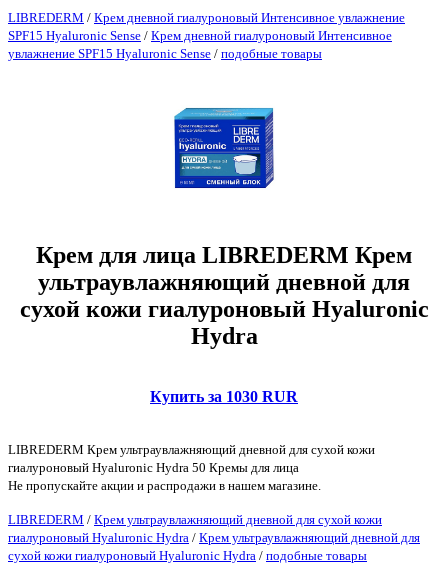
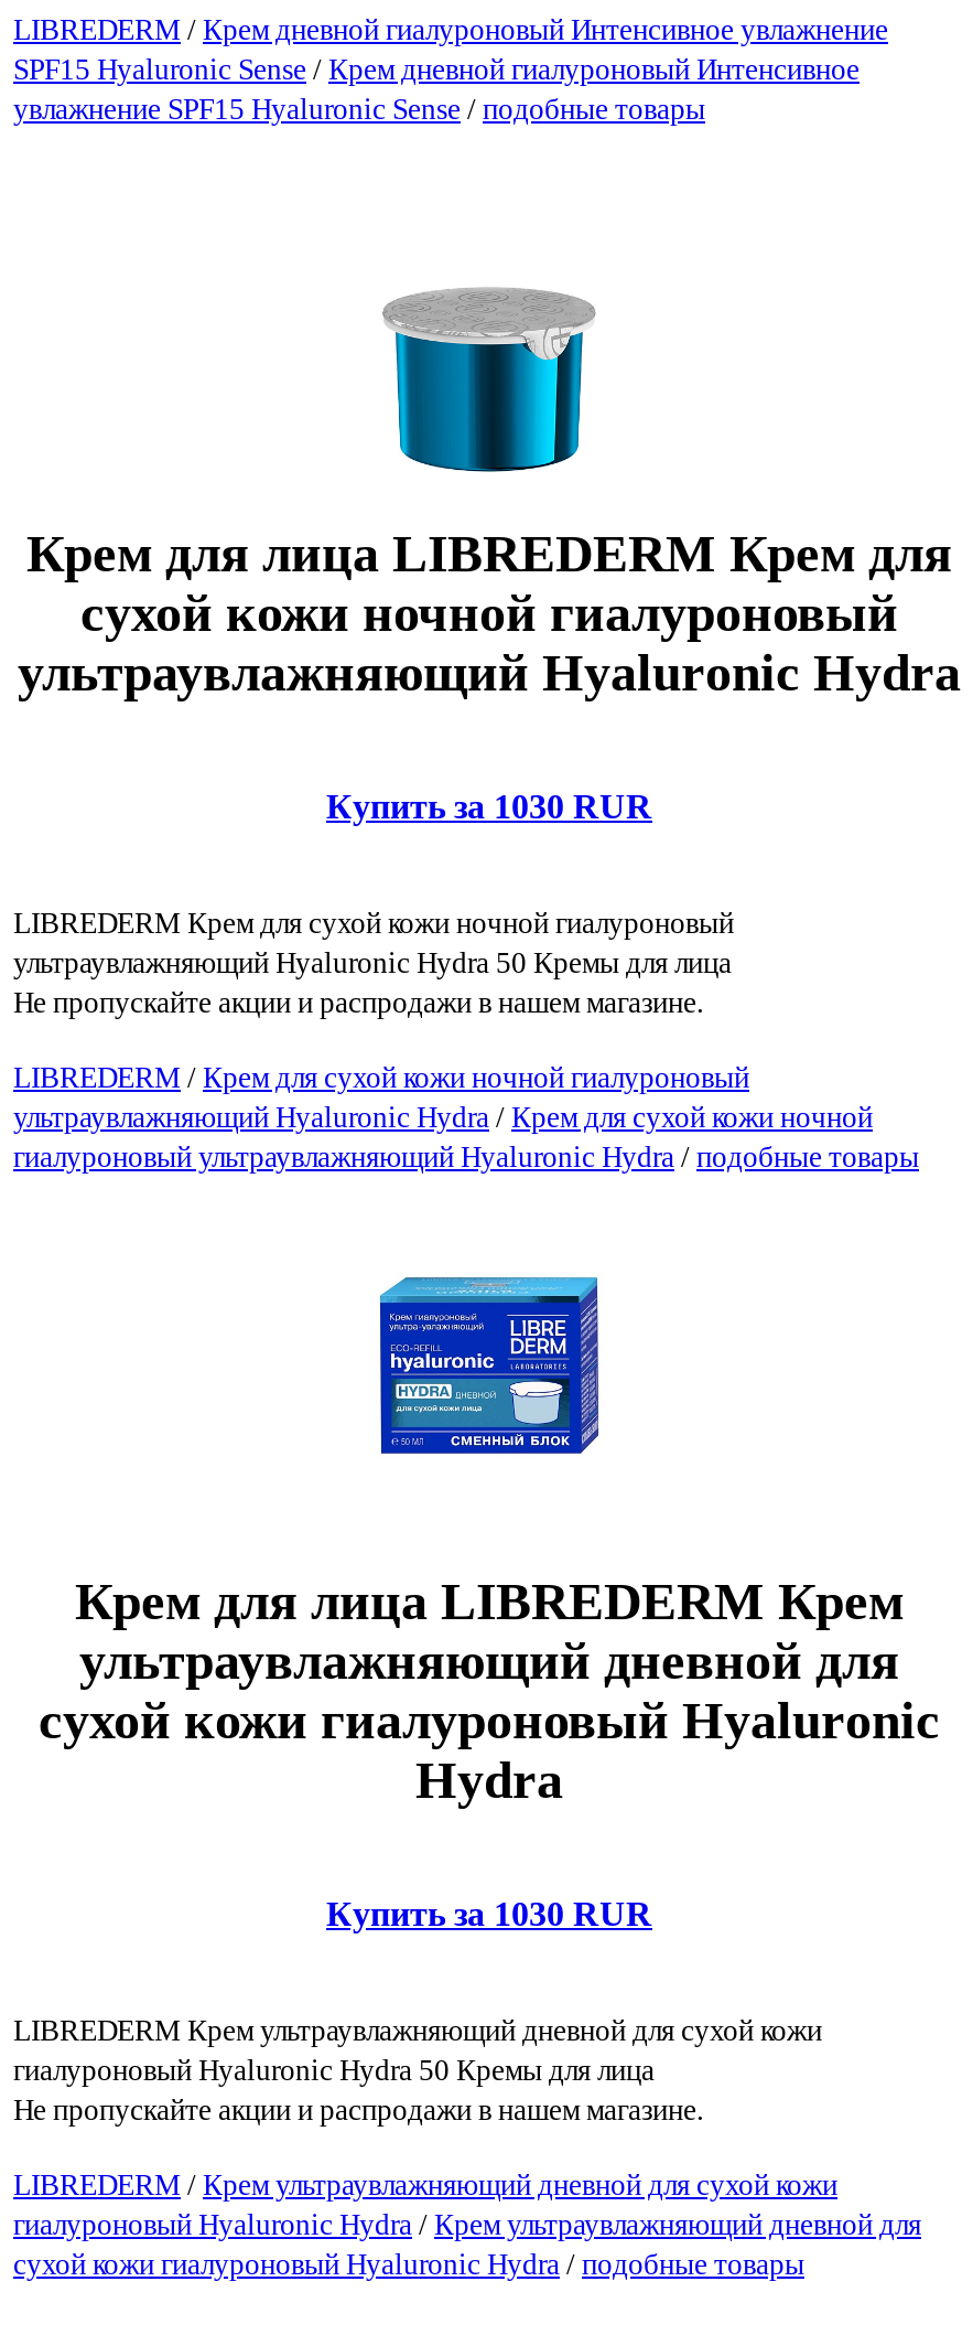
none -> [13,287,961,1173] [image] | Крем для лица LIBREDERM Крем для | сухой кожи ночной гиалуроновый | ультраувлажняющий Hyaluronic Hydra | Купить за 1030 RUR | LIBREDERM Крем для сухой кожи ночной гиалуроновый | ультраувлажняющий Hyaluronic Hydra 50 Кремы для лица | Не пропускайте акции и распродажи в нашем магазине. | LIBREDERM / Крем для сухой кожи ночной гиалуроновый | ультраувлажняющий Hyaluronic Hydra / Крем для сухой кожи ночной | гиалуроновый ультраувлажняющий Hyaluronic Hydra / подобные товары

